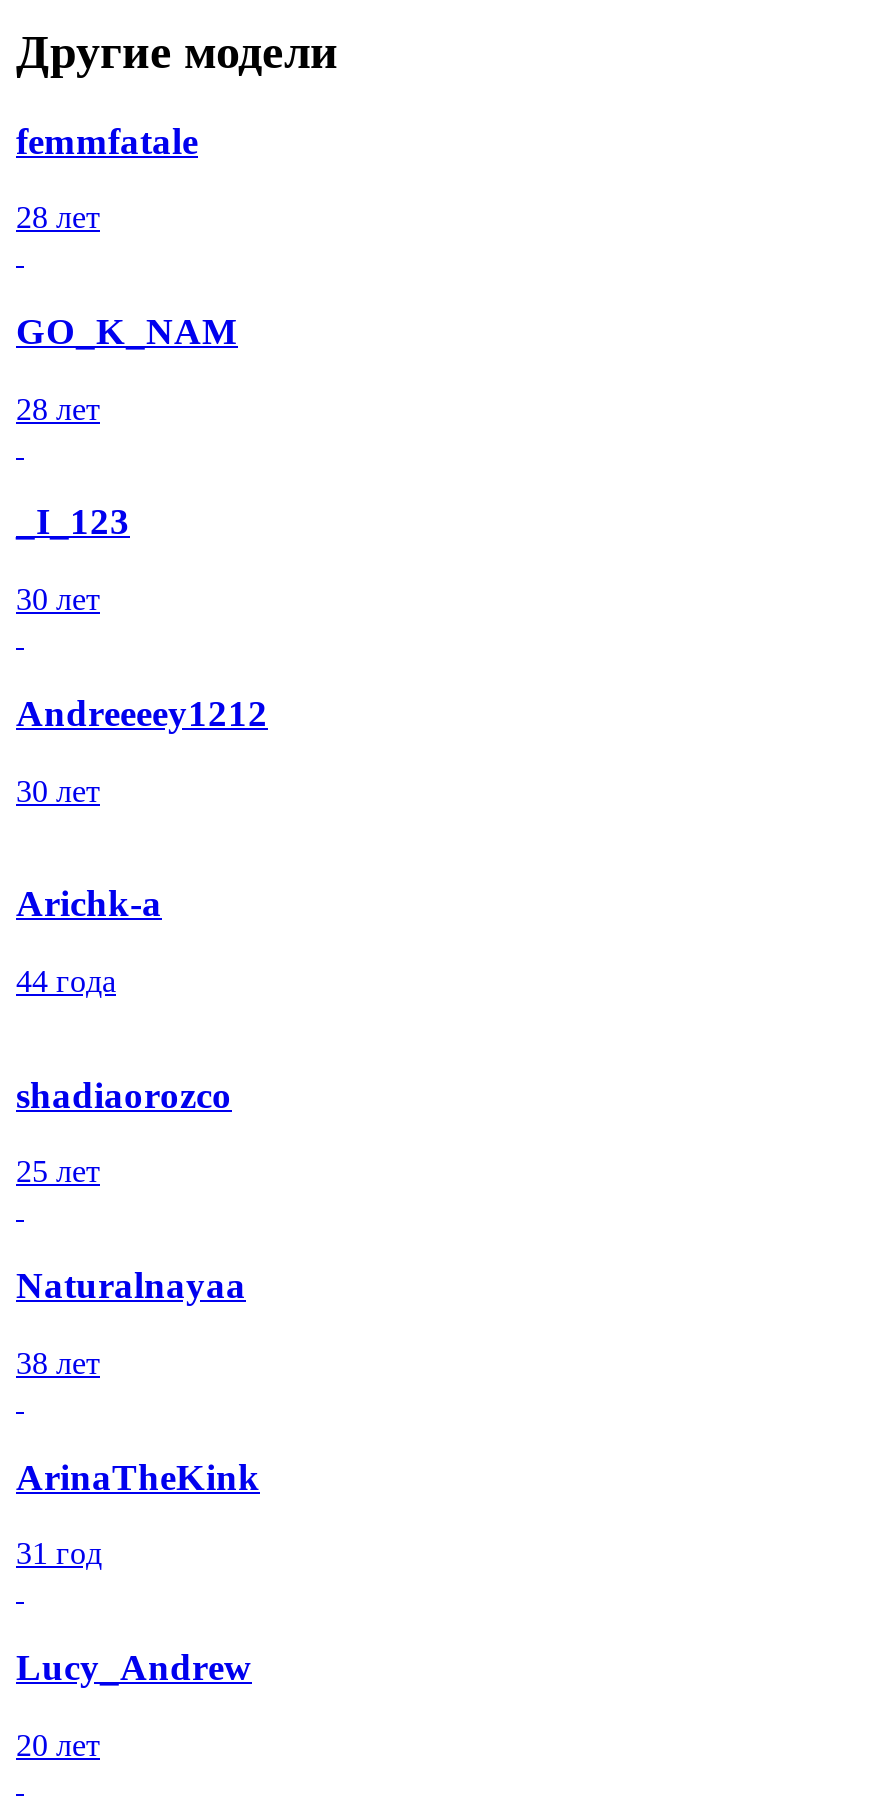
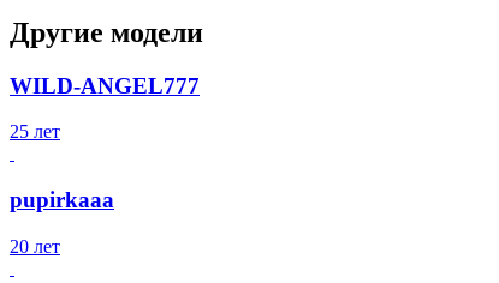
[16,119,268,1115] femmfatale | 28 лет | GO_K_NAM | 28 лет | _I_123 | 30 лет | Andreeeey1212 | 30 лет | Arichk-a | 44 года | shadiaorozco -> [10,73,200,98] WILD-ANGEL777
[16,1264,260,1688] Naturalnayaa | 38 лет | ArinaTheKink | 31 год | Lucy_Andrew -> [10,187,114,212] pupirkaaa

